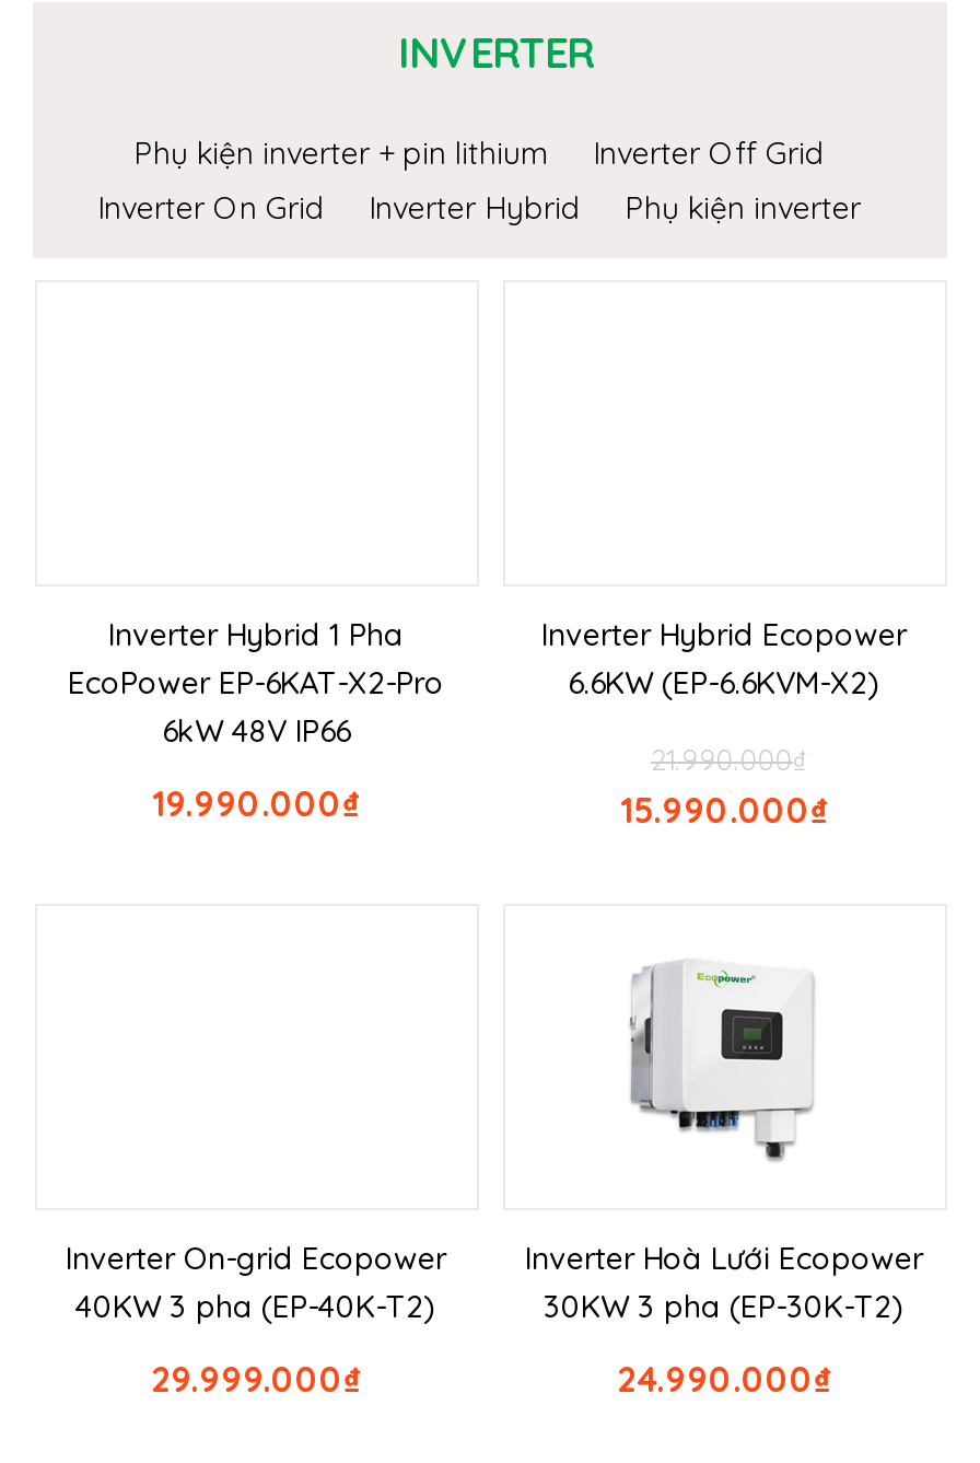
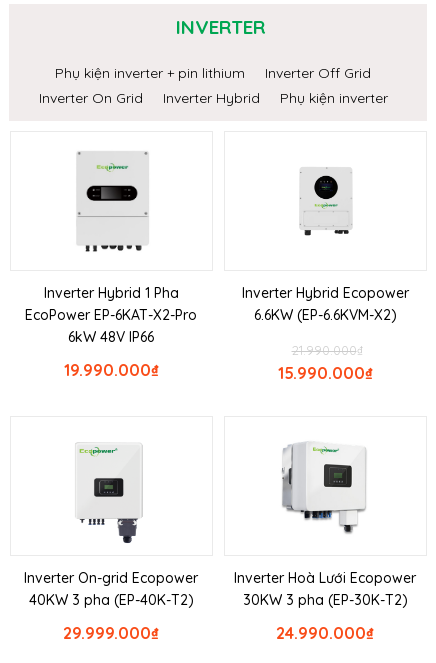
none -> [77,151,149,253] [image]
none -> [299,167,353,237] [image]
none -> [77,445,143,544] [image]

